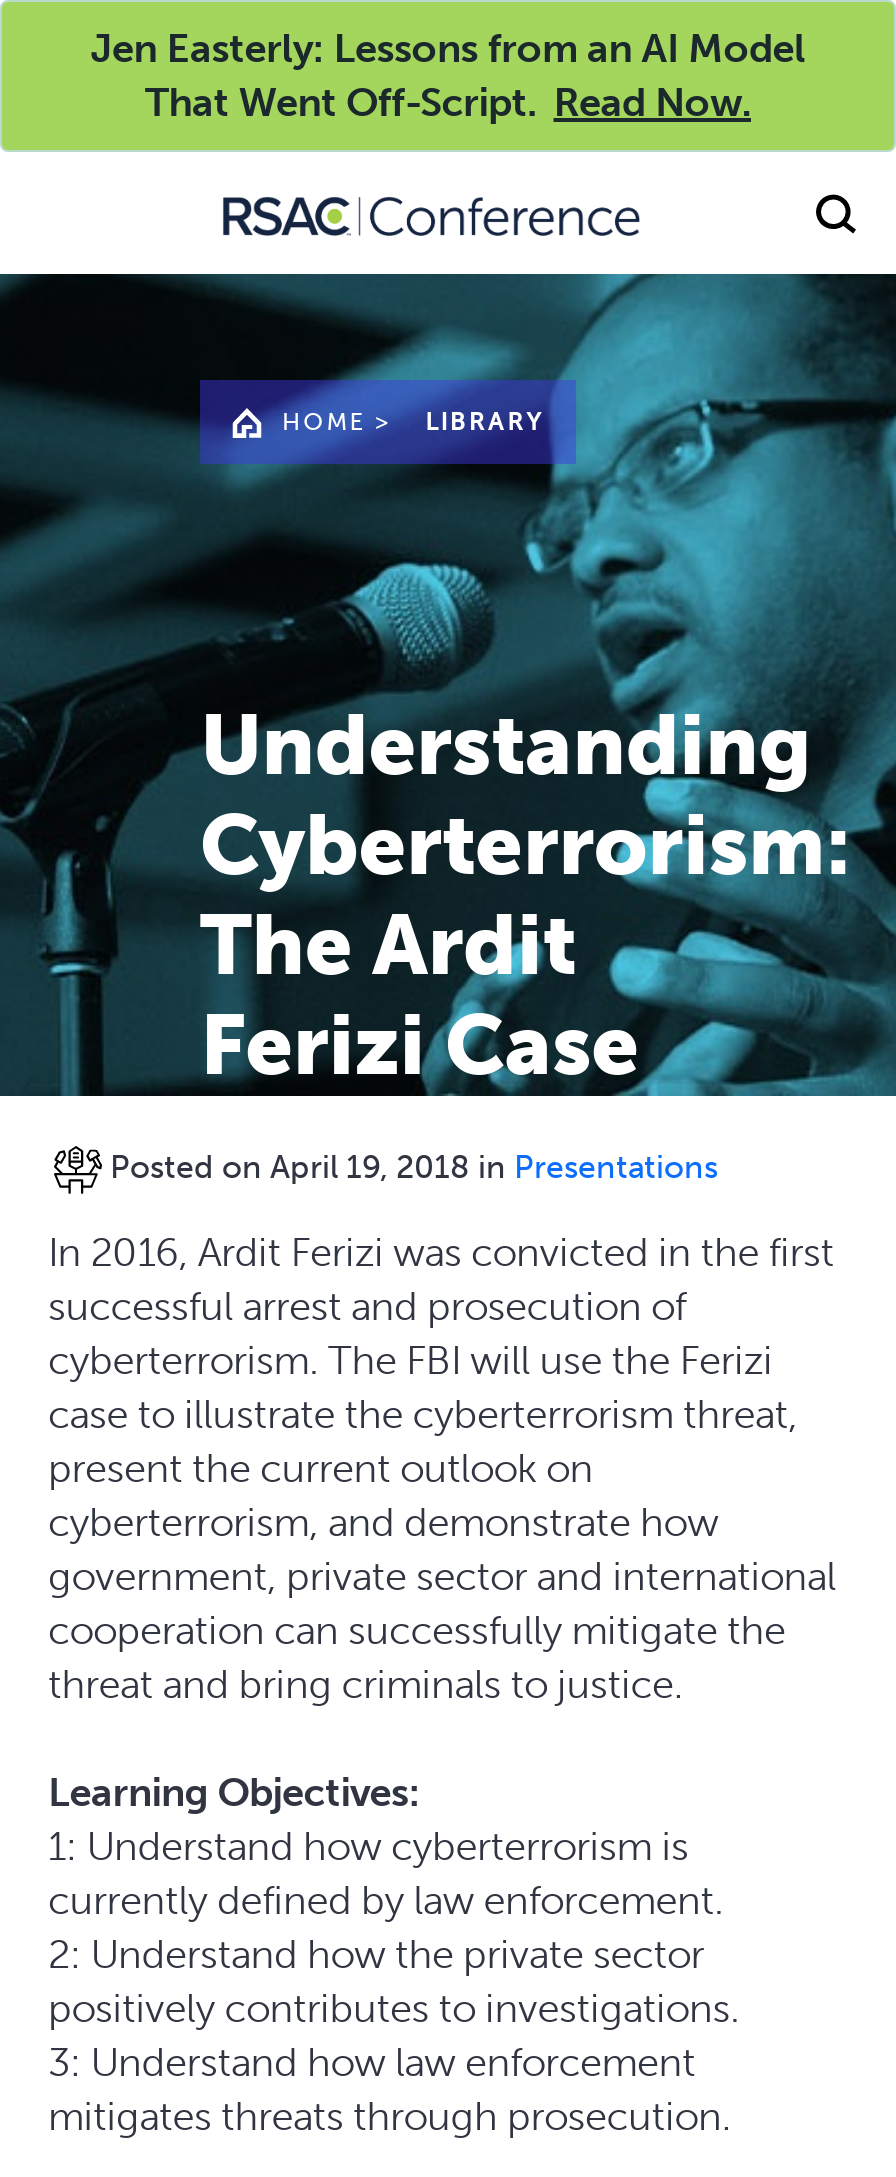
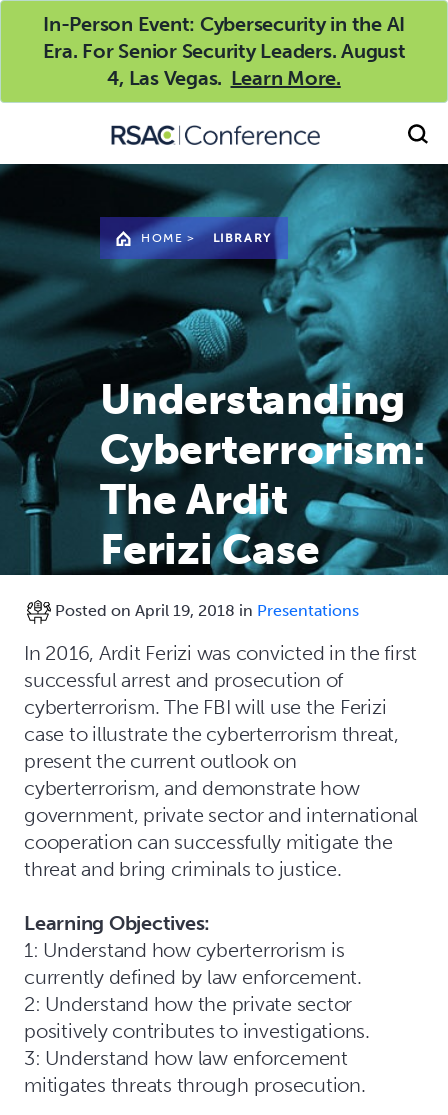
[90,24,806,126] Jen Easterly: Lessons from an AI Model | That Went Off-Script. Read Now. -> [42,12,405,90] In-Person Event: Cybersecurity in the AI | Era. For Senior Security Leaders. August | 4, Las Vegas. Learn More.

